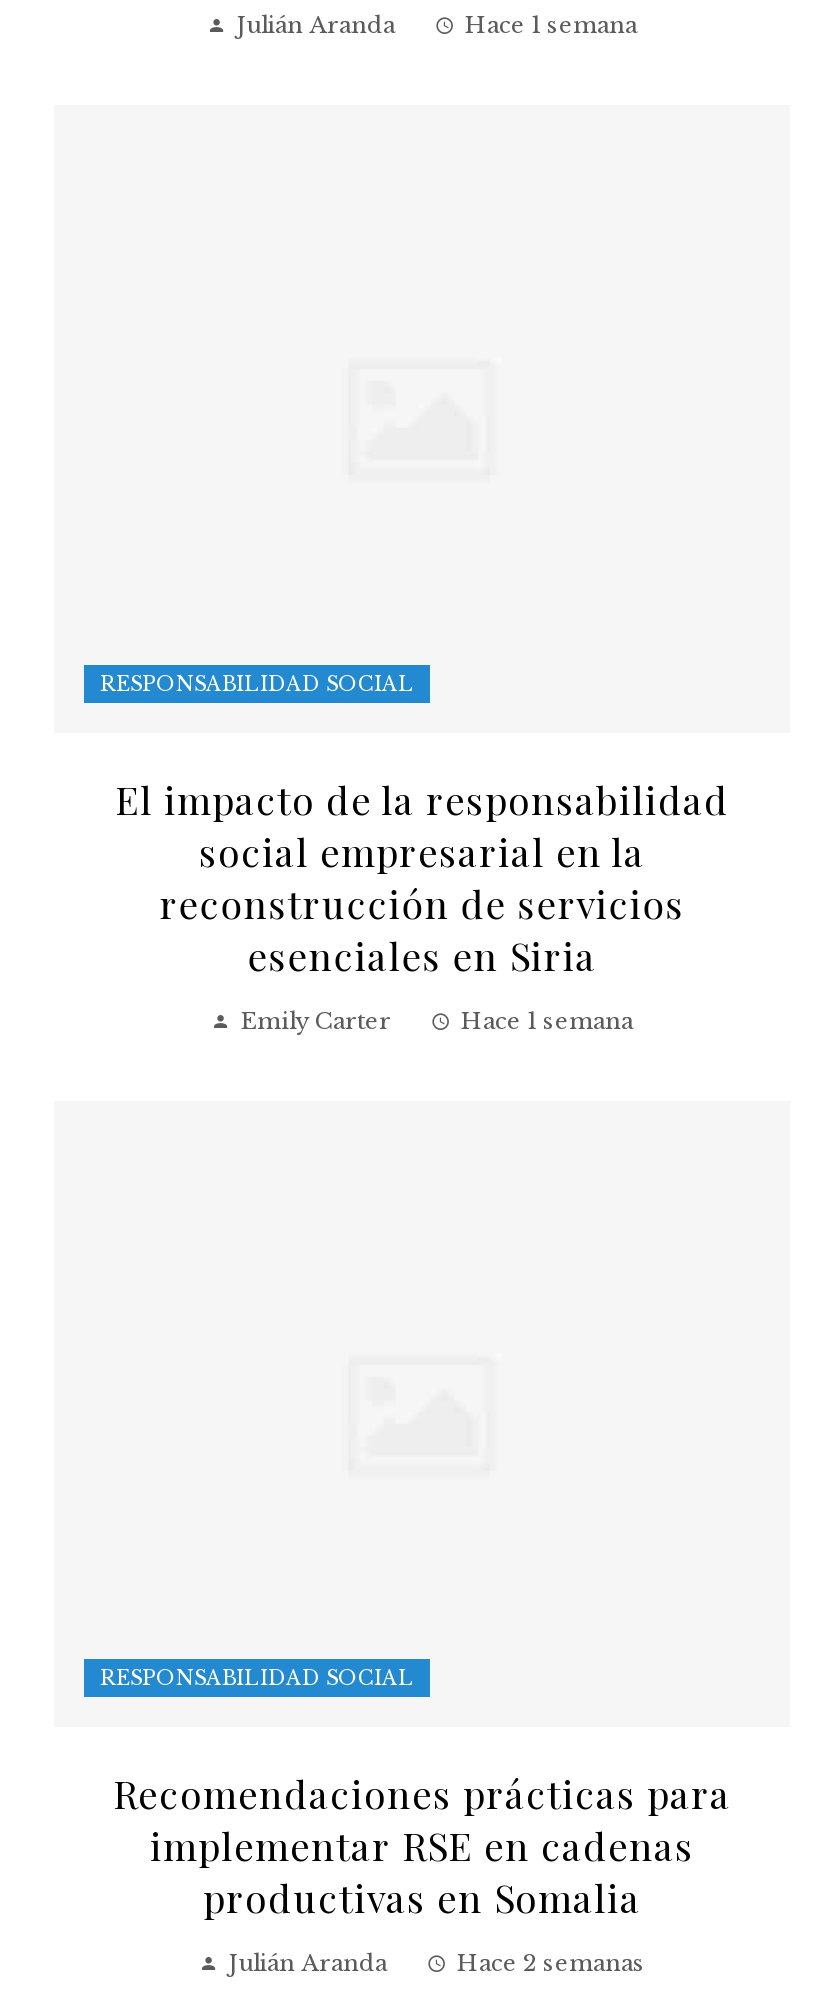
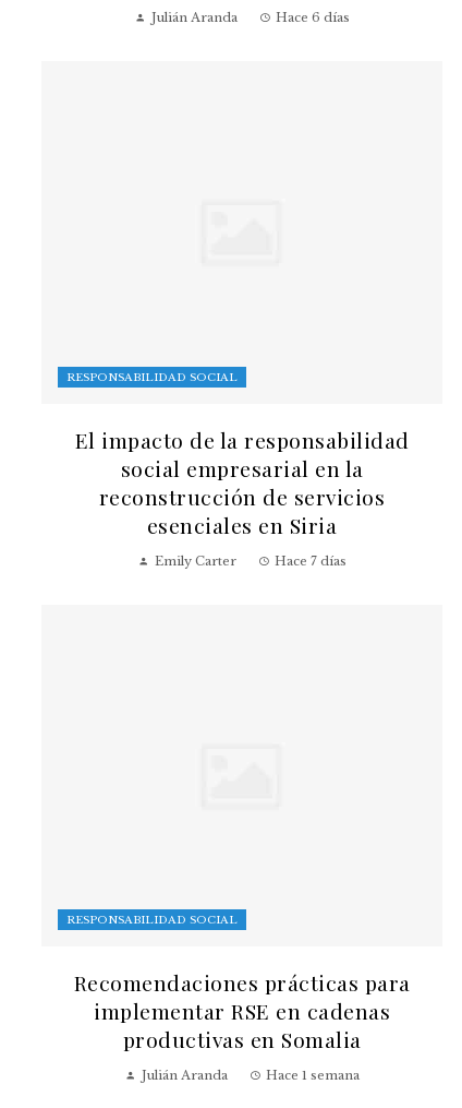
[465,11,637,39] Hace 1 semana -> [275,10,349,25] Hace 6 días
[461,1007,633,1035] Hace 1 semana -> [274,553,346,569] Hace 7 días
[457,1950,645,1978] Hace 2 semanas -> [265,1068,359,1083] Hace 1 semana

